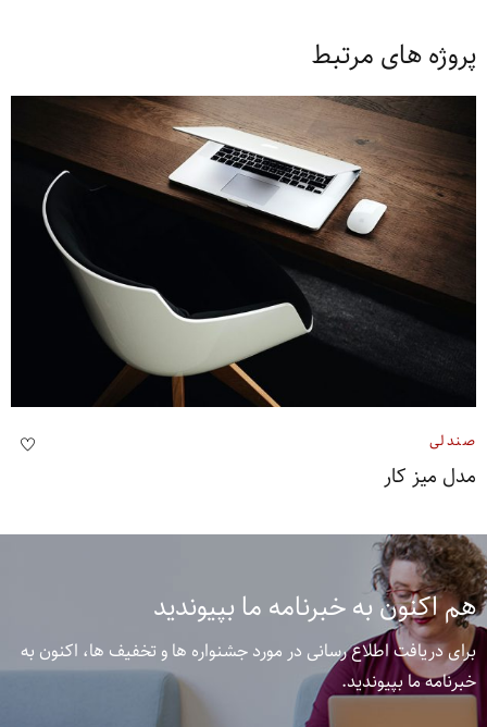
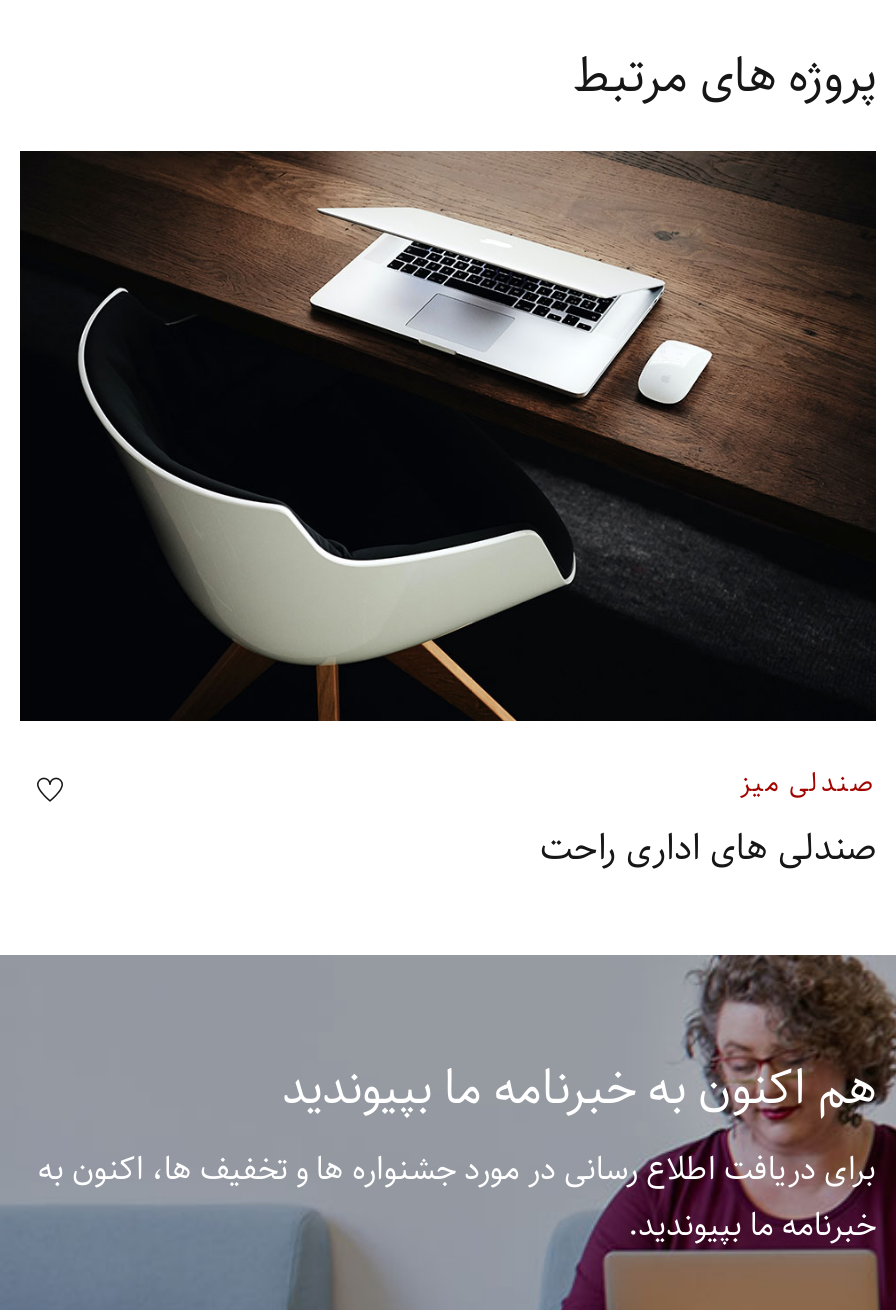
[384,428,476,494] صندلی | مدل میز کار -> [540,762,876,882] صندلی میز | صندلی های اداری راحت

